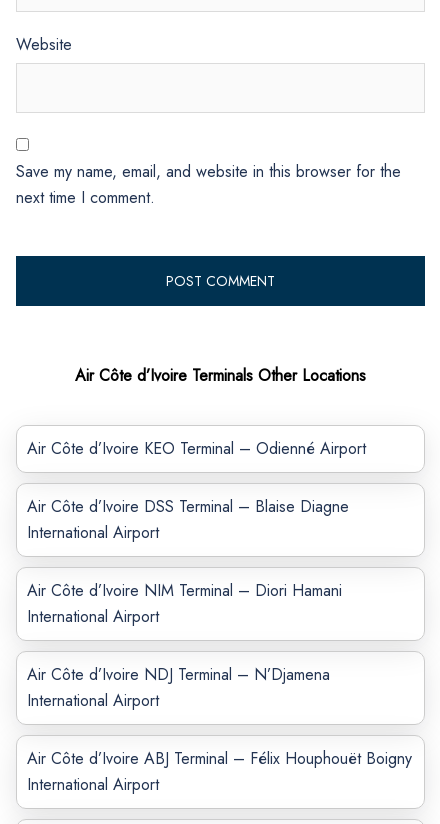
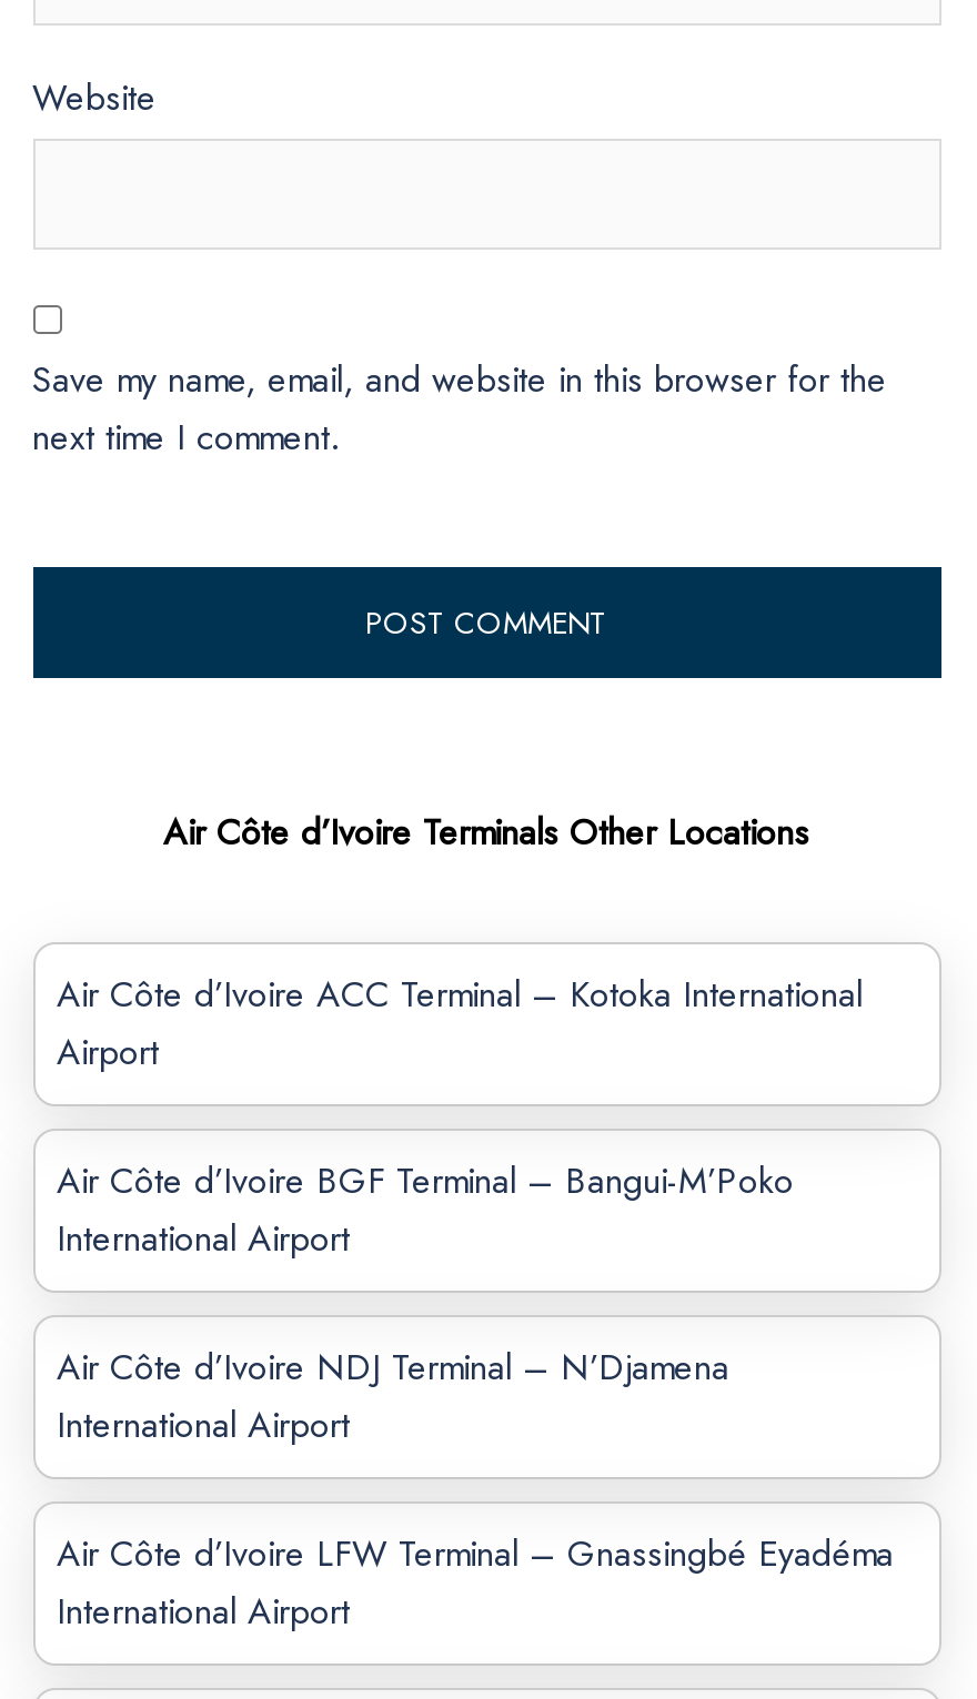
[26,437,365,602] Air Côte d’Ivoire KEO Terminal – Odienné Airport | Air Côte d’Ivoire DSS Terminal – Blaise Diagne | International Airport | Air Côte d’Ivoire NIM Terminal – Diori Hamani -> [57,970,863,1207] Air Côte d’Ivoire ACC Terminal – Kotoka International | Airport | Air Côte d’Ivoire BGF Terminal – Bangui-M’Poko
[26,747,411,770] Air Côte d’Ivoire ABJ Terminal – Félix Houphouët Boigny -> [57,1529,894,1580] Air Côte d’Ivoire LFW Terminal – Gnassingbé Eyadéma

